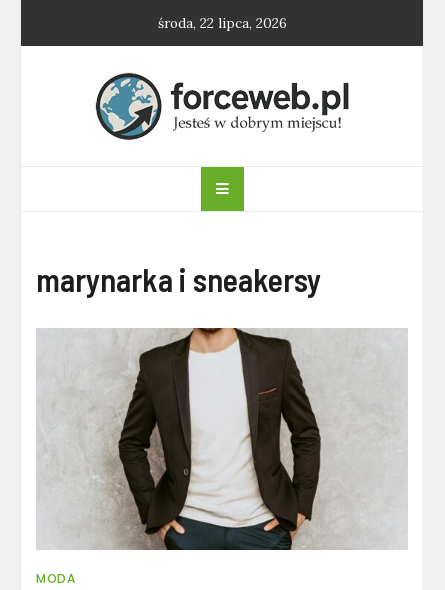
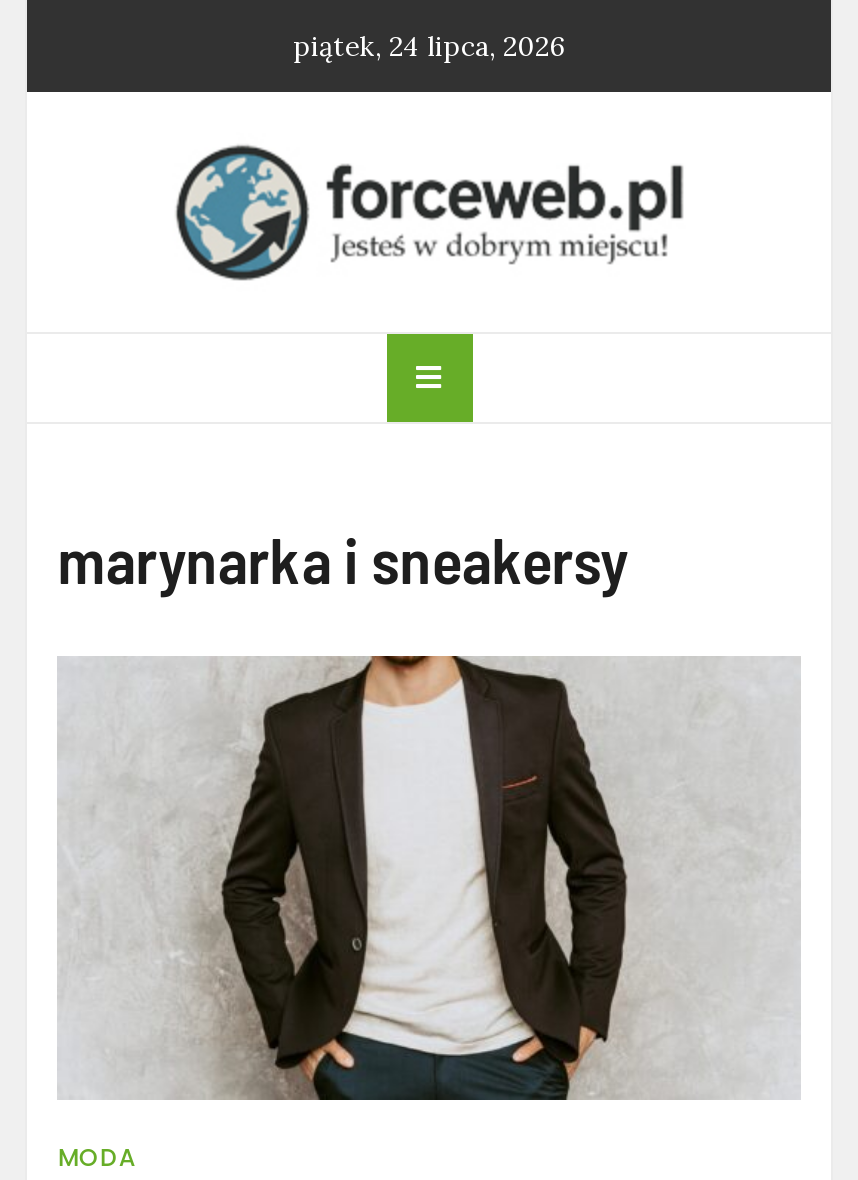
[157,14,286,32] środa, 22 lipca, 2026 -> [293,28,565,64] piątek, 24 lipca, 2026

